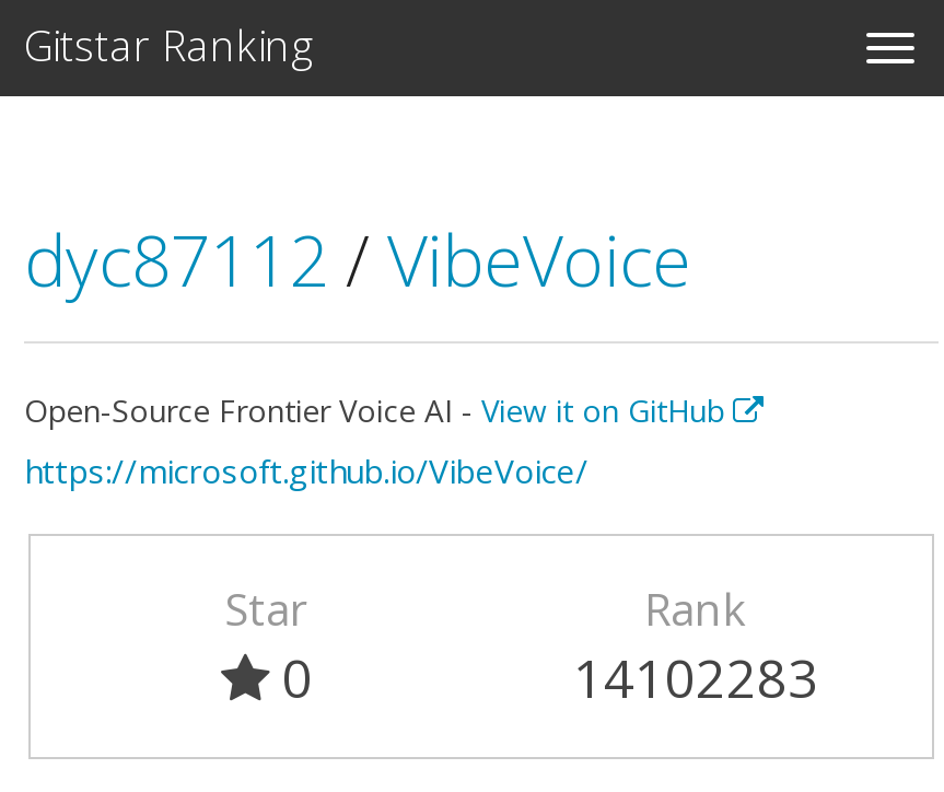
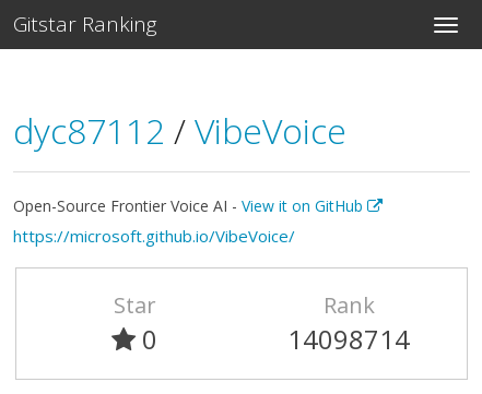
[573,641,818,713] 14102283 -> [287,321,410,357] 14098714

